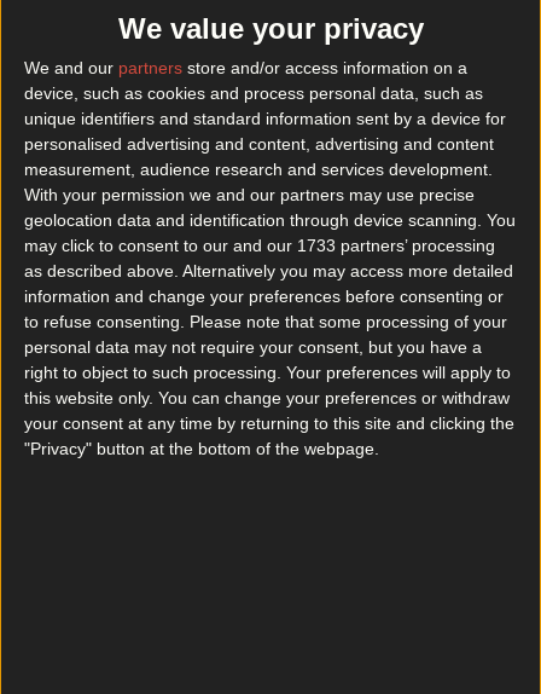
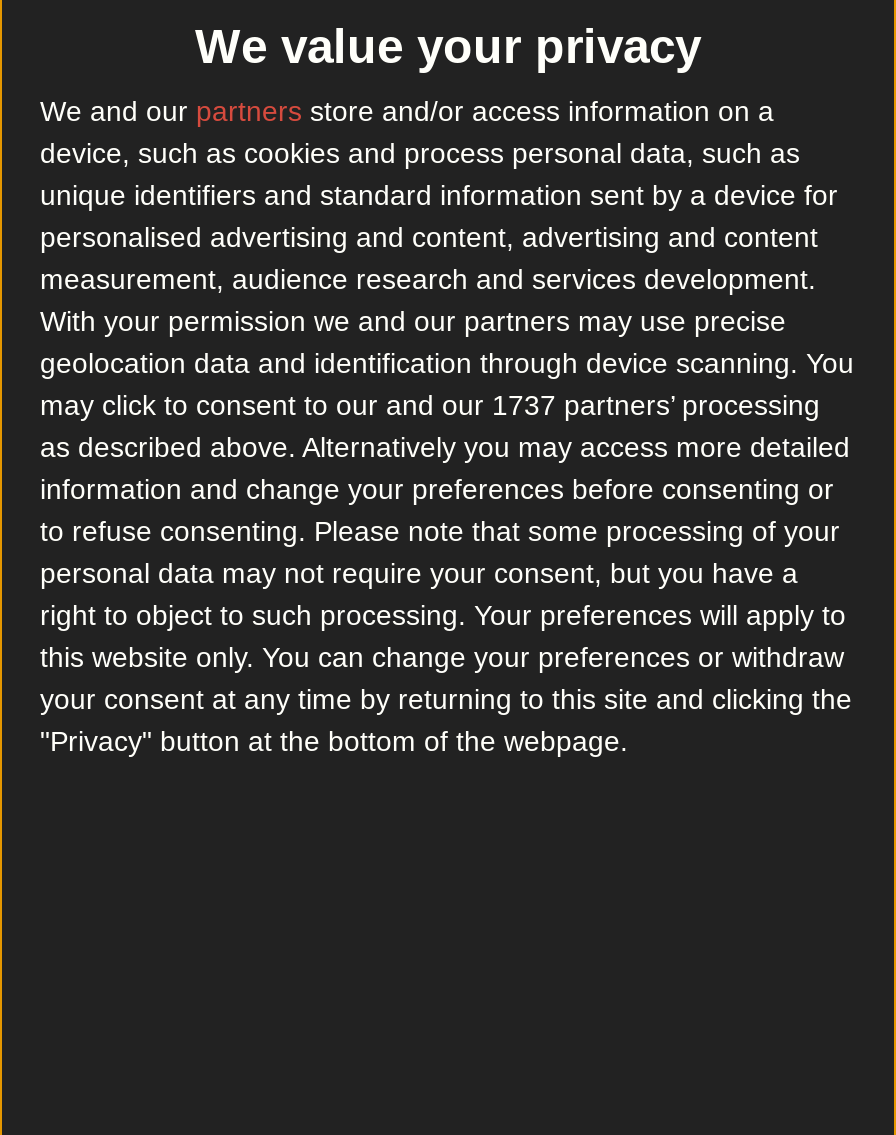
[24,235,495,255] may click to consent to our and our 1733 partners’ processing -> [40,388,820,420] may click to consent to our and our 1737 partners’ processing

